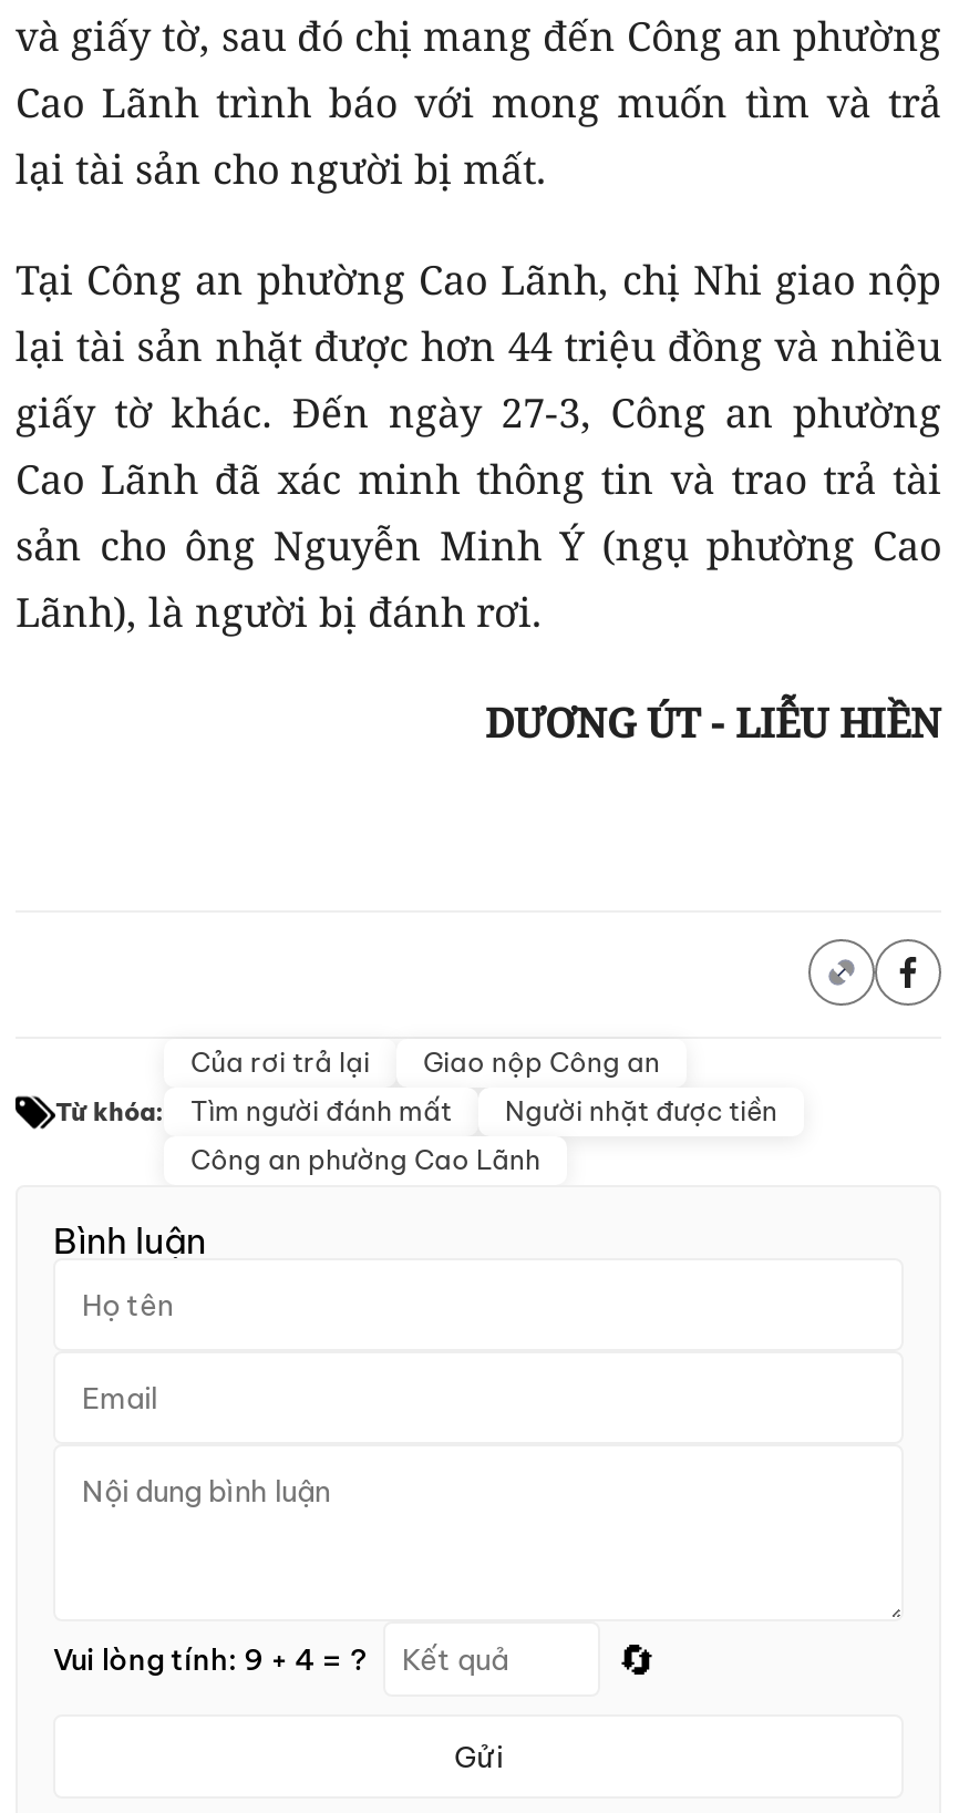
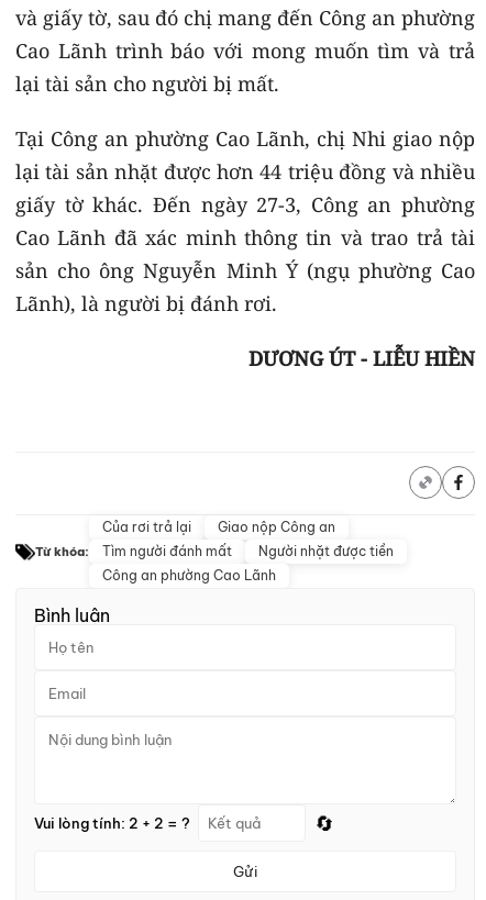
[53,1641,368,1676] Vui lòng tính: 9 + 4 = ? -> [34,814,190,832] Vui lòng tính: 2 + 2 = ?

